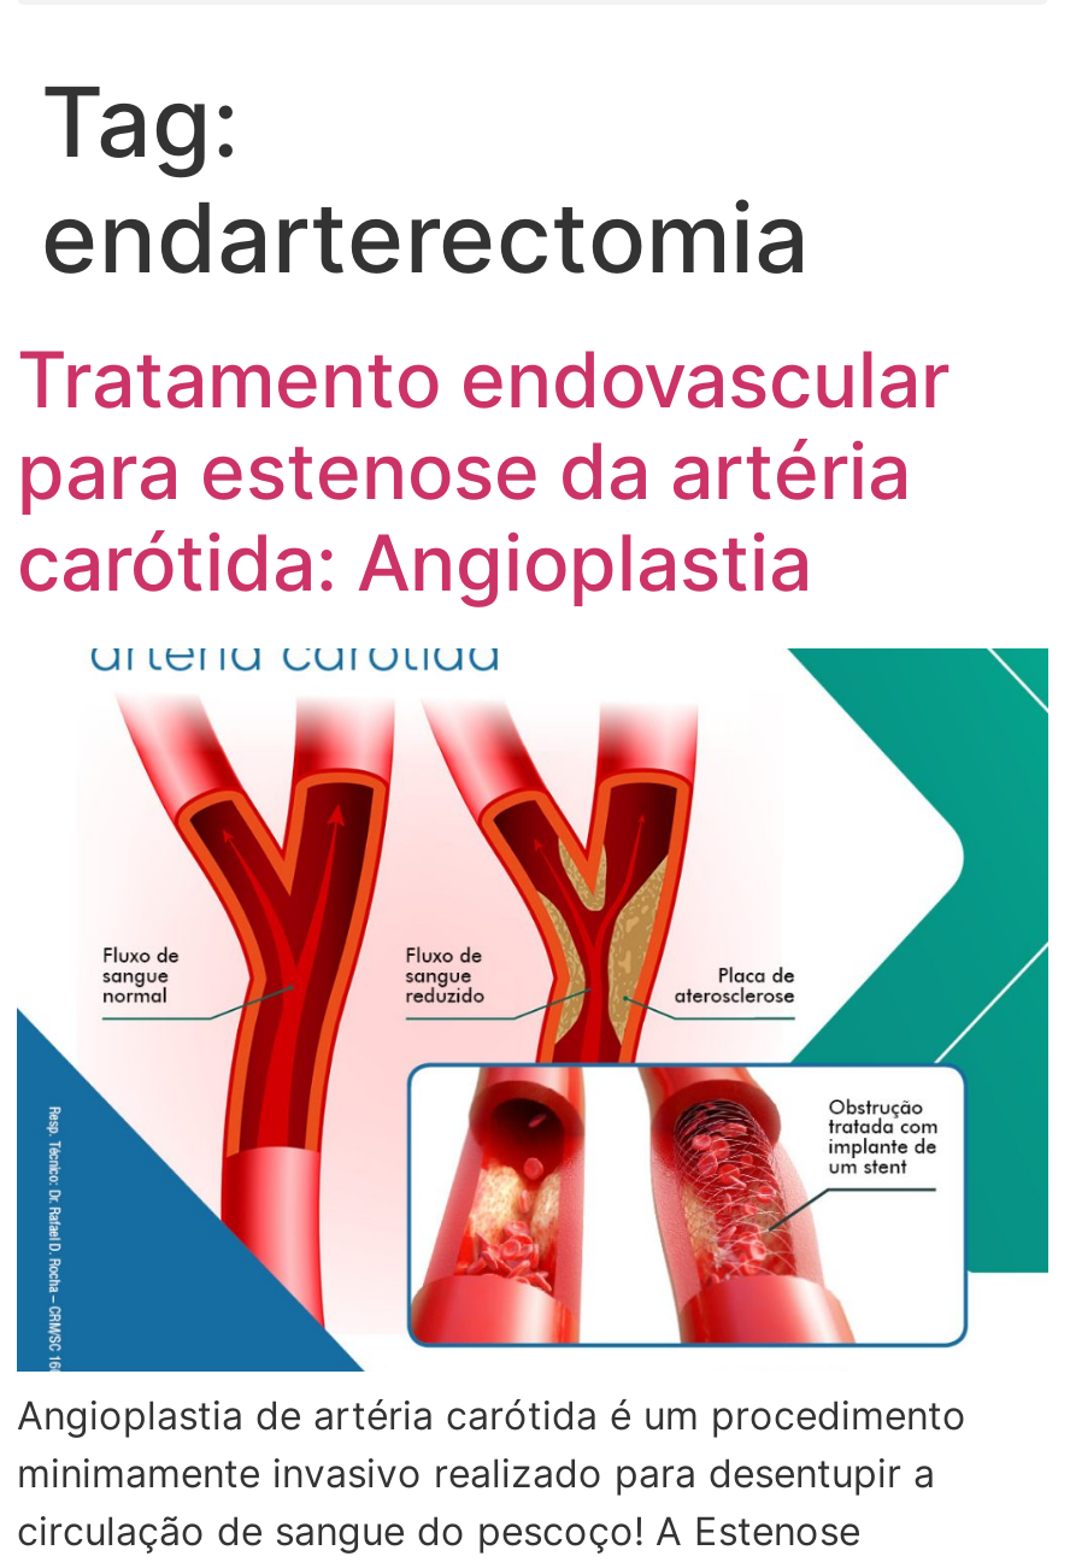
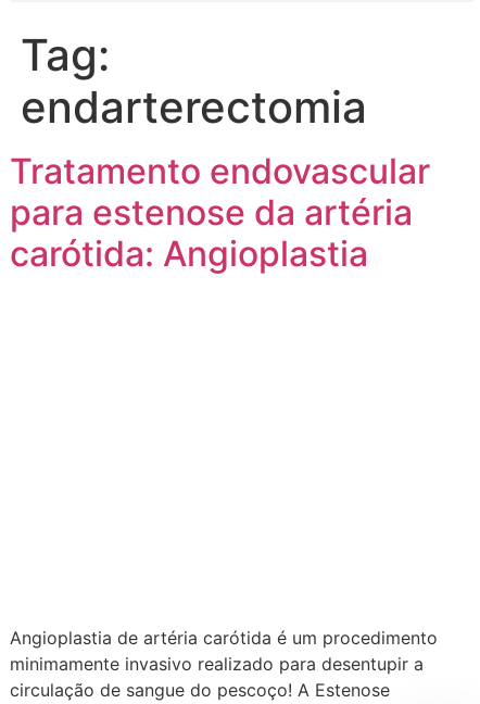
[14,646,1051,1374] [image] -> none

